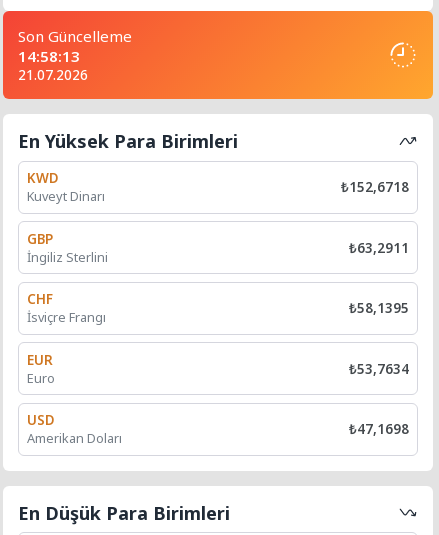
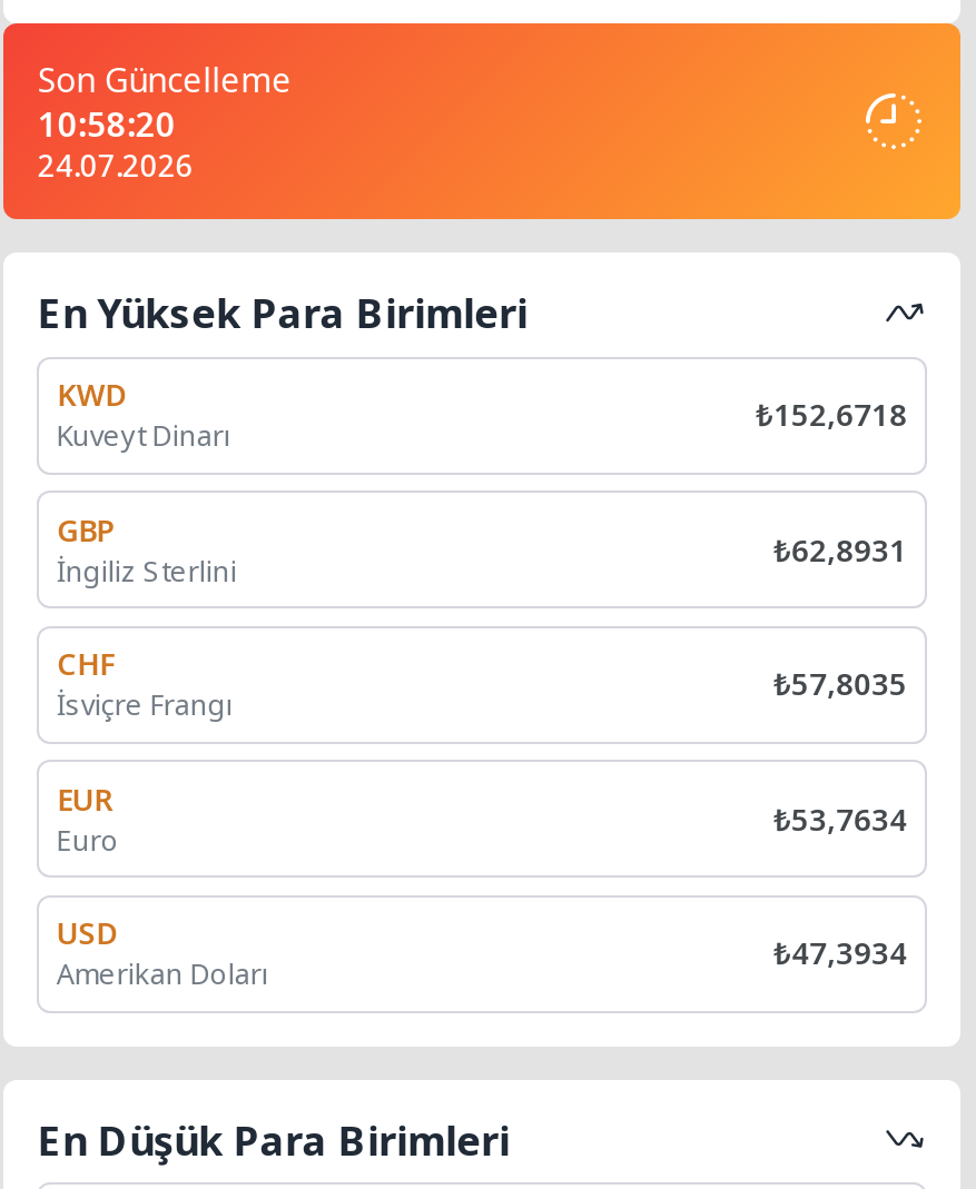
[18,46,80,66] 14:58:13 -> [38,102,176,146] 10:58:20
[18,66,88,84] 21.07.2026 -> [38,146,193,186] 24.07.2026
[349,239,409,257] ₺63,2911 -> [774,530,907,570] ₺62,8931
[349,299,409,317] ₺58,1395 -> [774,664,907,705] ₺57,8035
[349,420,409,438] ₺47,1698 -> [774,934,907,974] ₺47,3934

